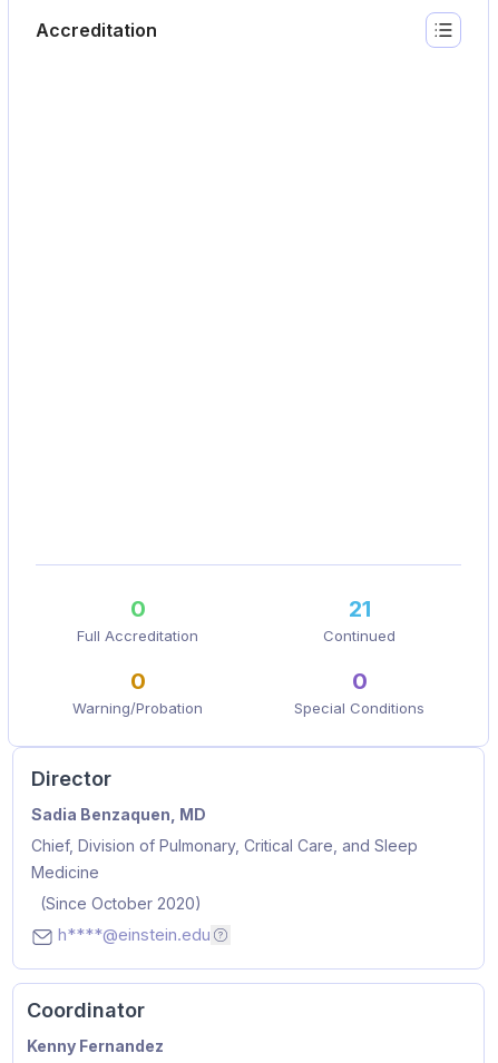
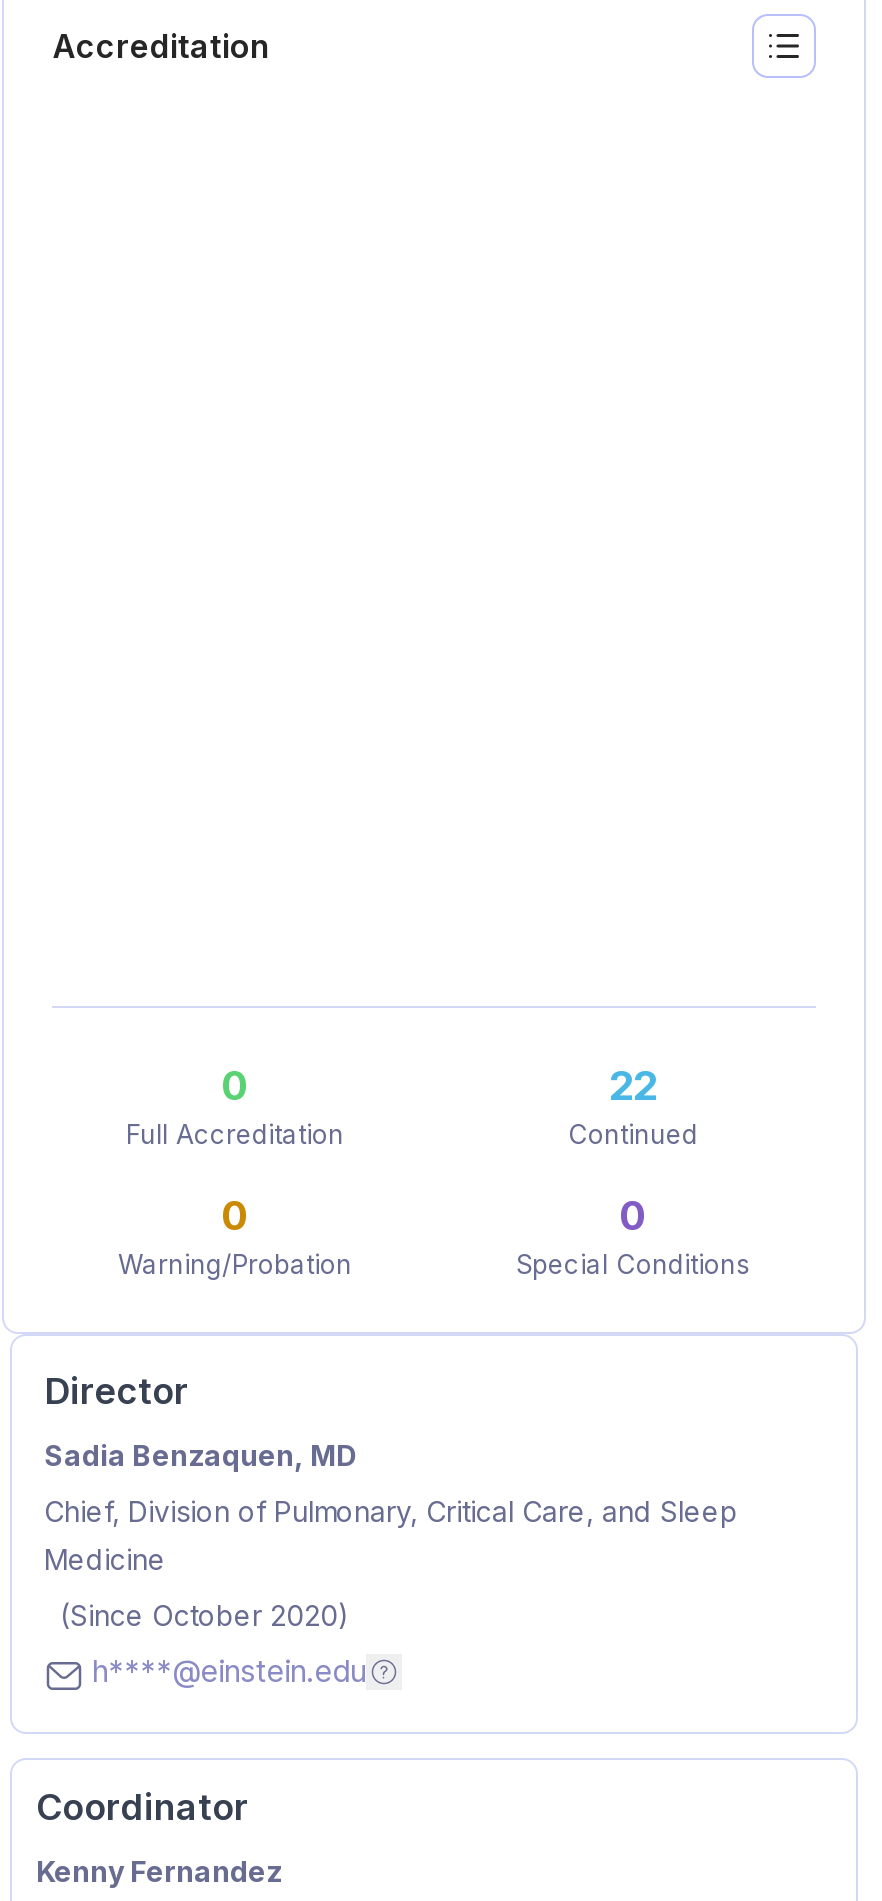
[348,596,370,622] 21 -> [609,1062,657,1110] 22

